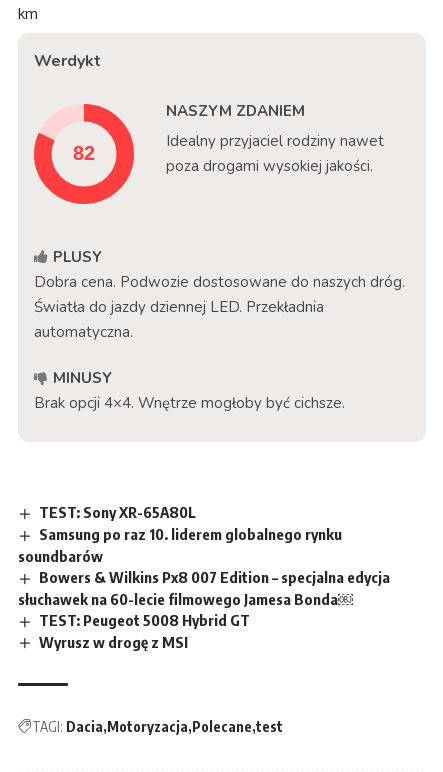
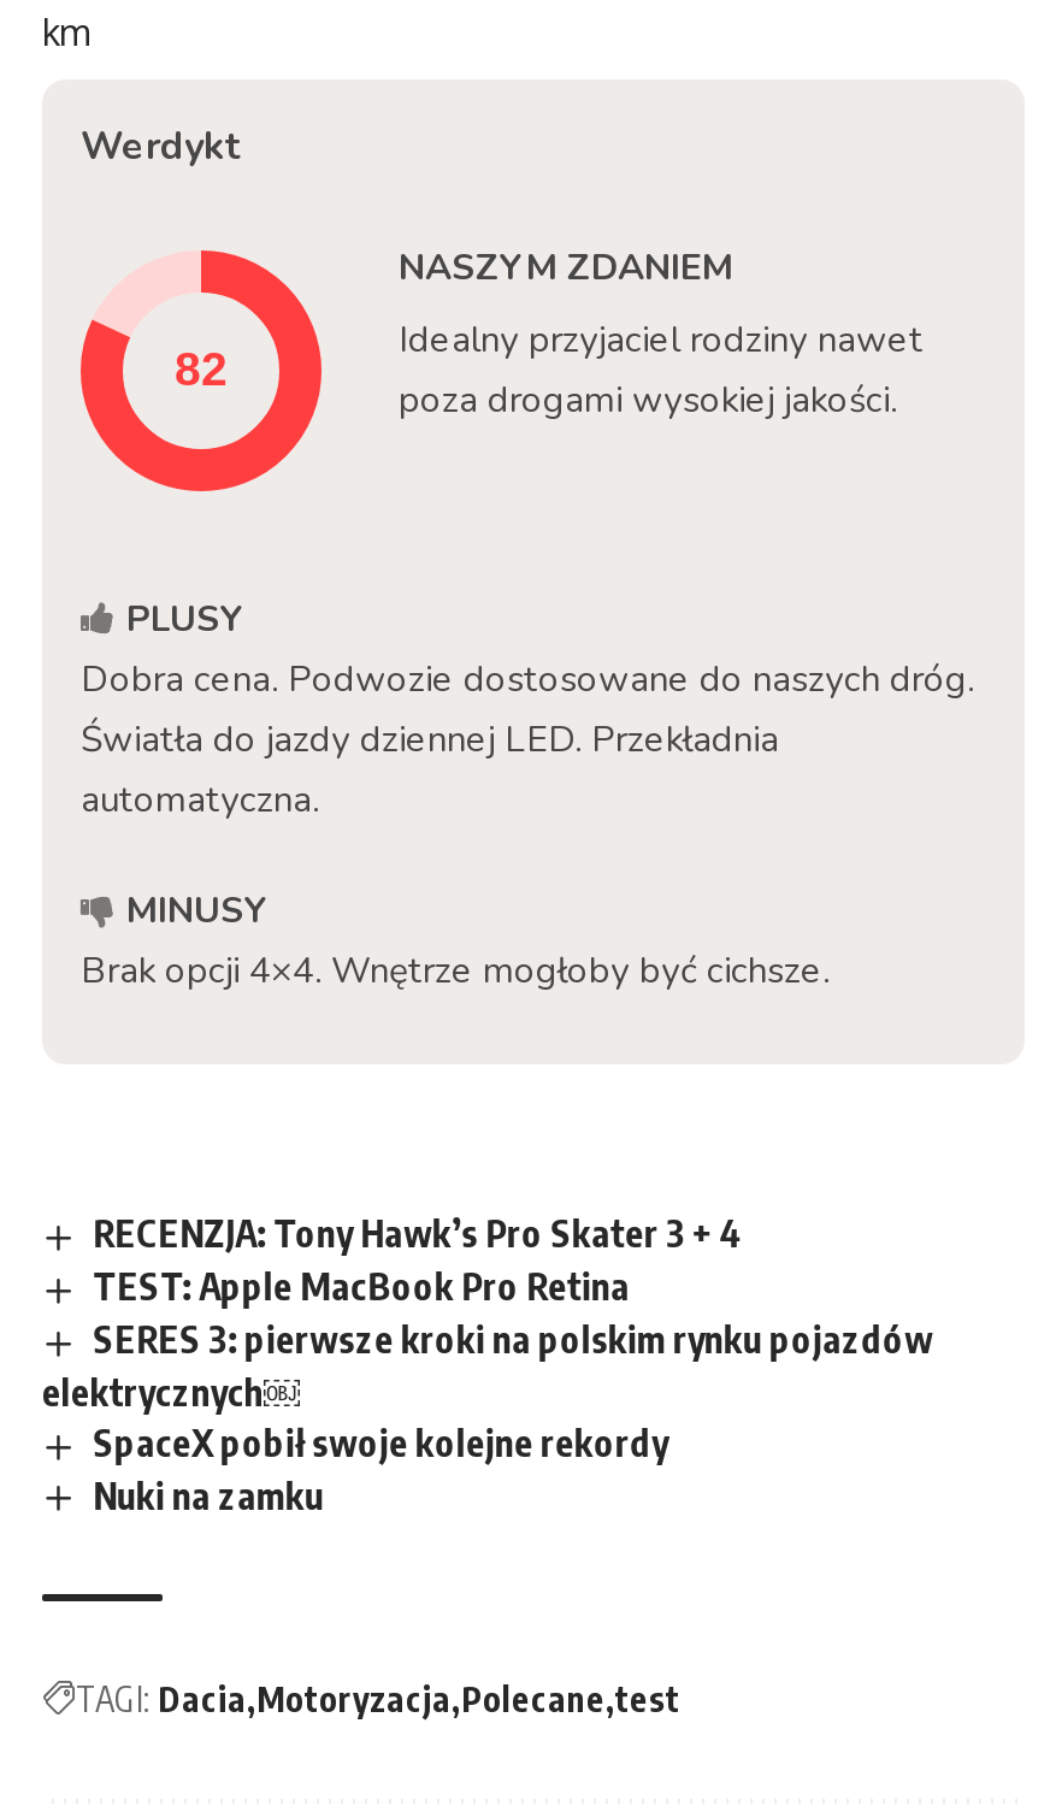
[18,503,390,651] TEST: Sony XR-65A80L | Samsung po raz 10. liderem globalnego rynku | soundbarów | Bowers & Wilkins Px8 007 Edition – specjalna edycja | słuchawek na 60-lecie filmowego Jamesa Bonda￼ | TEST: Peugeot 5008 Hybrid GT | Wyrusz w drogę z MSI -> [42,1211,933,1516] RECENZJA: Tony Hawk’s Pro Skater 3 + 4 | TEST: Apple MacBook Pro Retina | SERES 3: pierwsze kroki na polskim rynku pojazdów | elektrycznych￼ | SpaceX pobił swoje kolejne rekordy | Nuki na zamku

